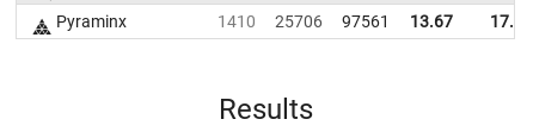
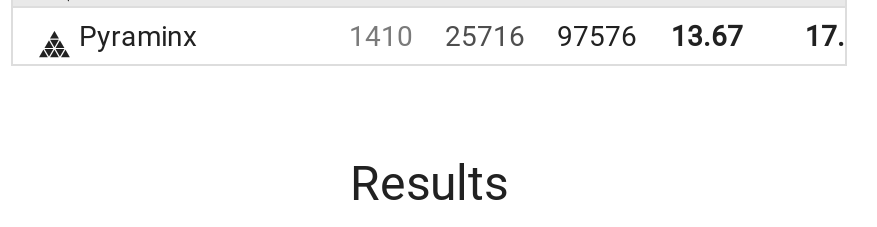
[275,12,323,31] 25706 -> [445,20,525,52] 25716
[342,12,390,31] 97561 -> [557,20,637,52] 97576

